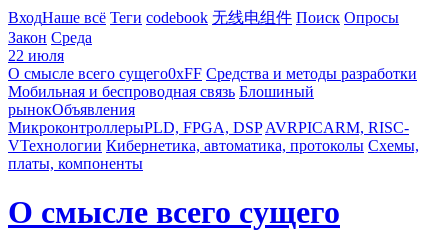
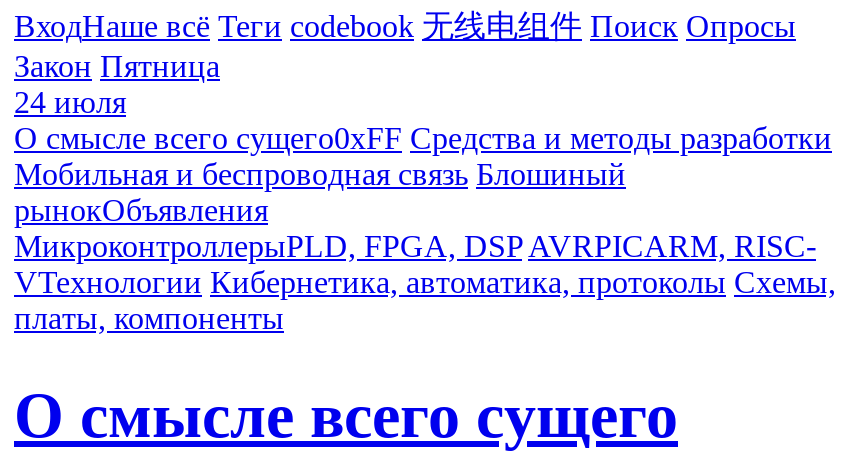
[8,29,92,46] Закон Среда -> [14,49,220,83] Закон Пятница
[8,47,64,64] 22 июля -> [14,85,126,119] 24 июля

